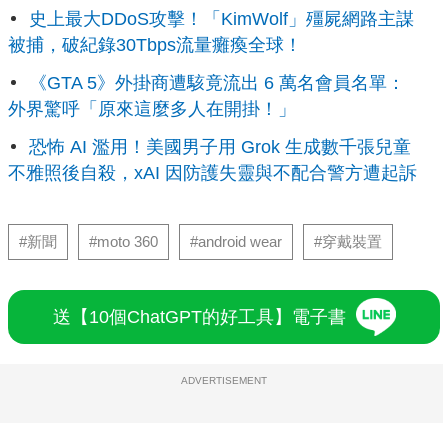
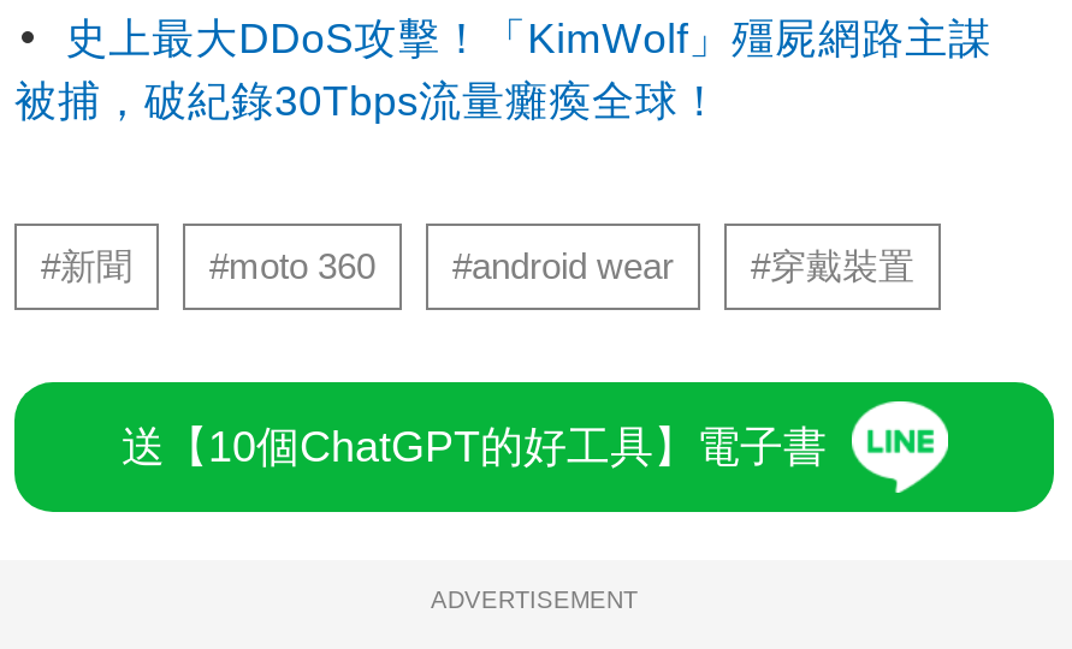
[8,73,417,183] 《GTA 5》外掛商遭駭竟流出 6 萬名會員名單： | 外界驚呼「原來這麼多人在開掛！」 | 恐怖 AI 濫用！美國男子用 Grok 生成數千張兒童 | 不雅照後自殺，xAI 因防護失靈與不配合警方遭起訴 -> none

